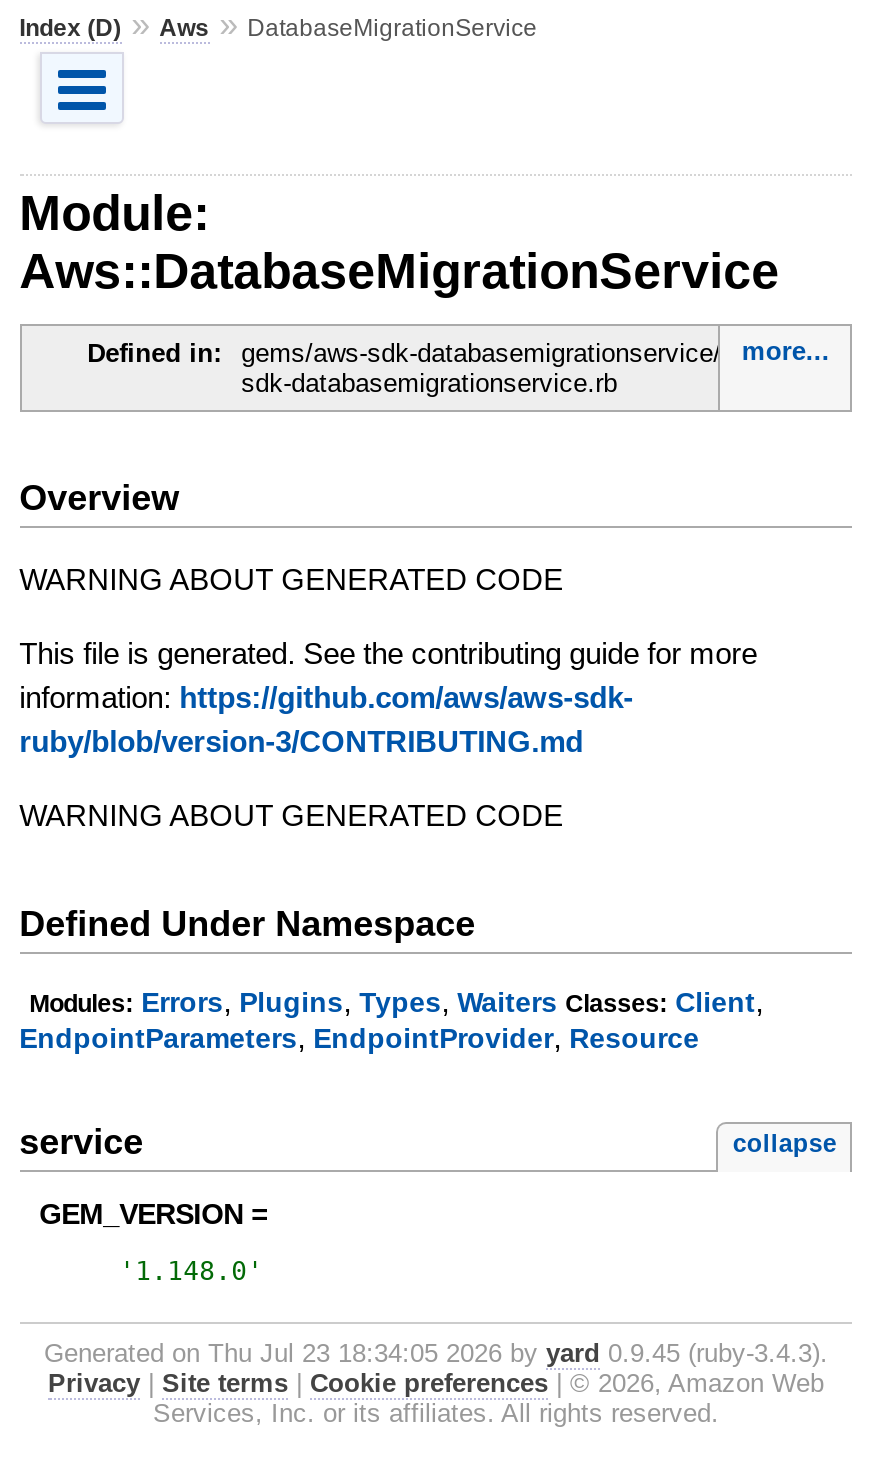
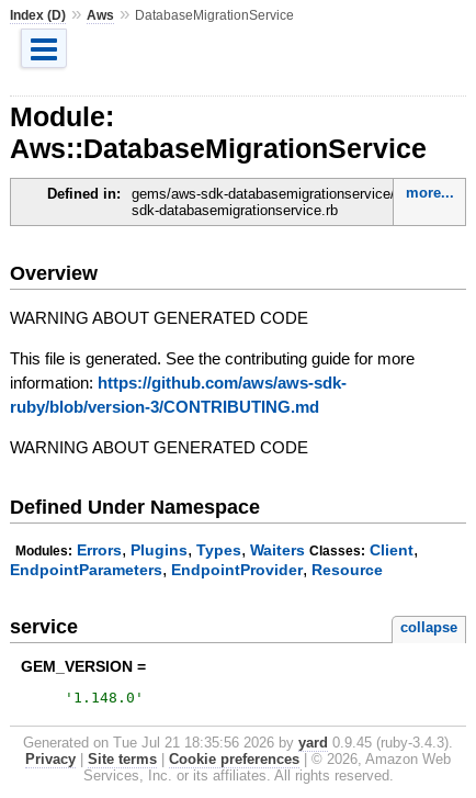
[44,1338,828,1368] Generated on Thu Jul 23 18:34:05 2026 by yard 0.9.45 (ruby-3.4.3). -> [23,734,453,751] Generated on Tue Jul 21 18:35:56 2026 by yard 0.9.45 (ruby-3.4.3).

